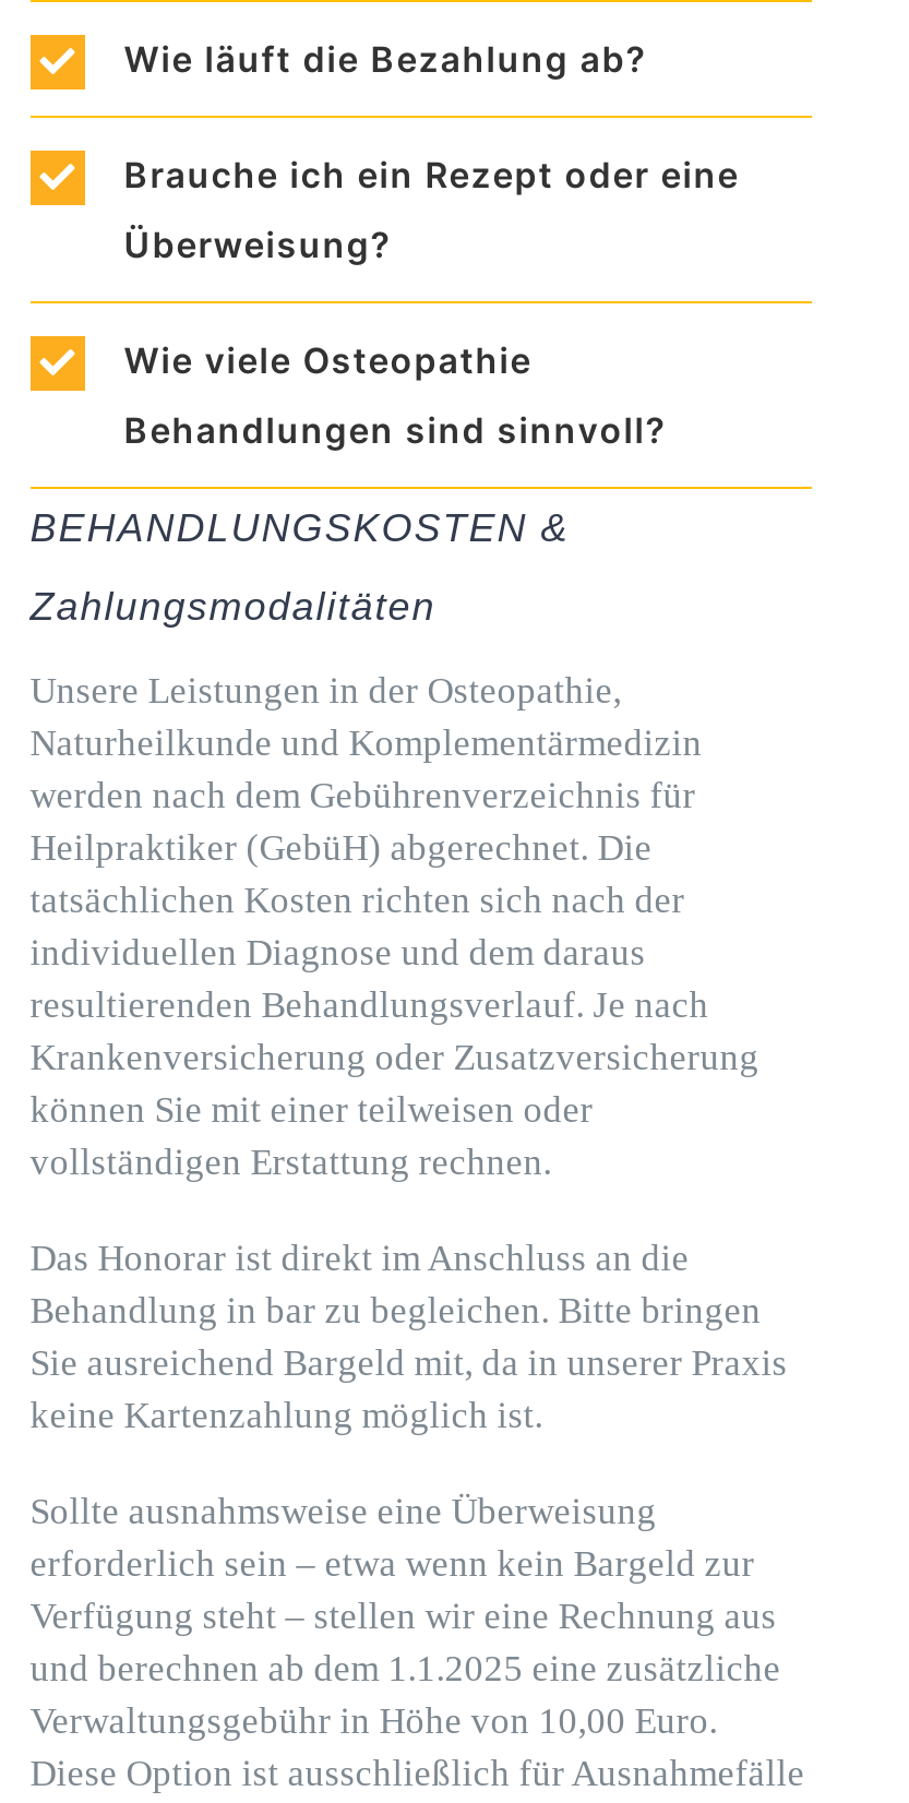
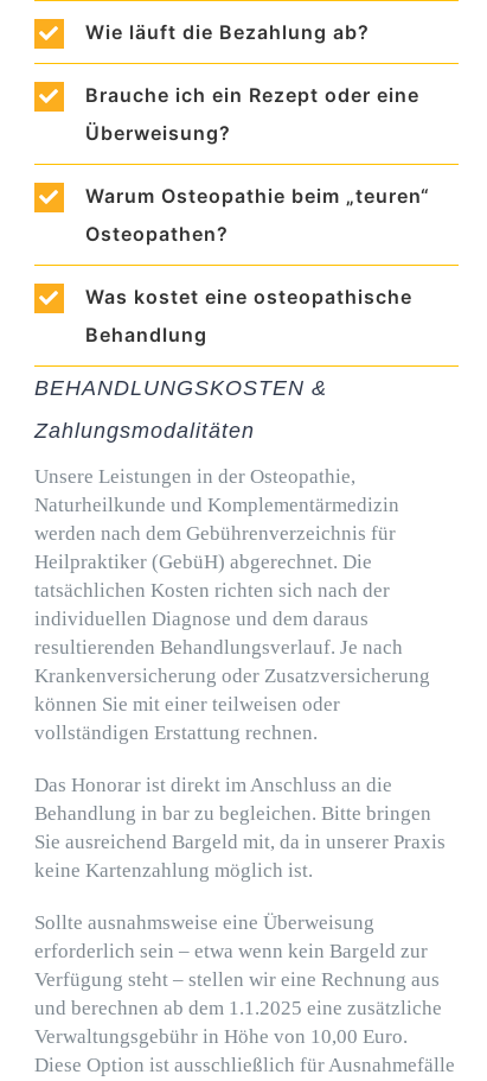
[124,338,667,451] Wie viele Osteopathie | Behandlungen sind sinnvoll? -> [85,184,430,346] Warum Osteopathie beim „teuren“ | Osteopathen? | Was kostet eine osteopathische | Behandlung

